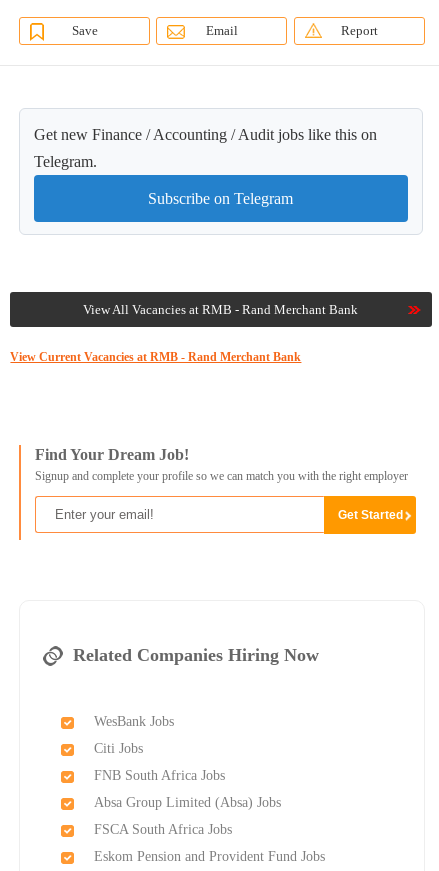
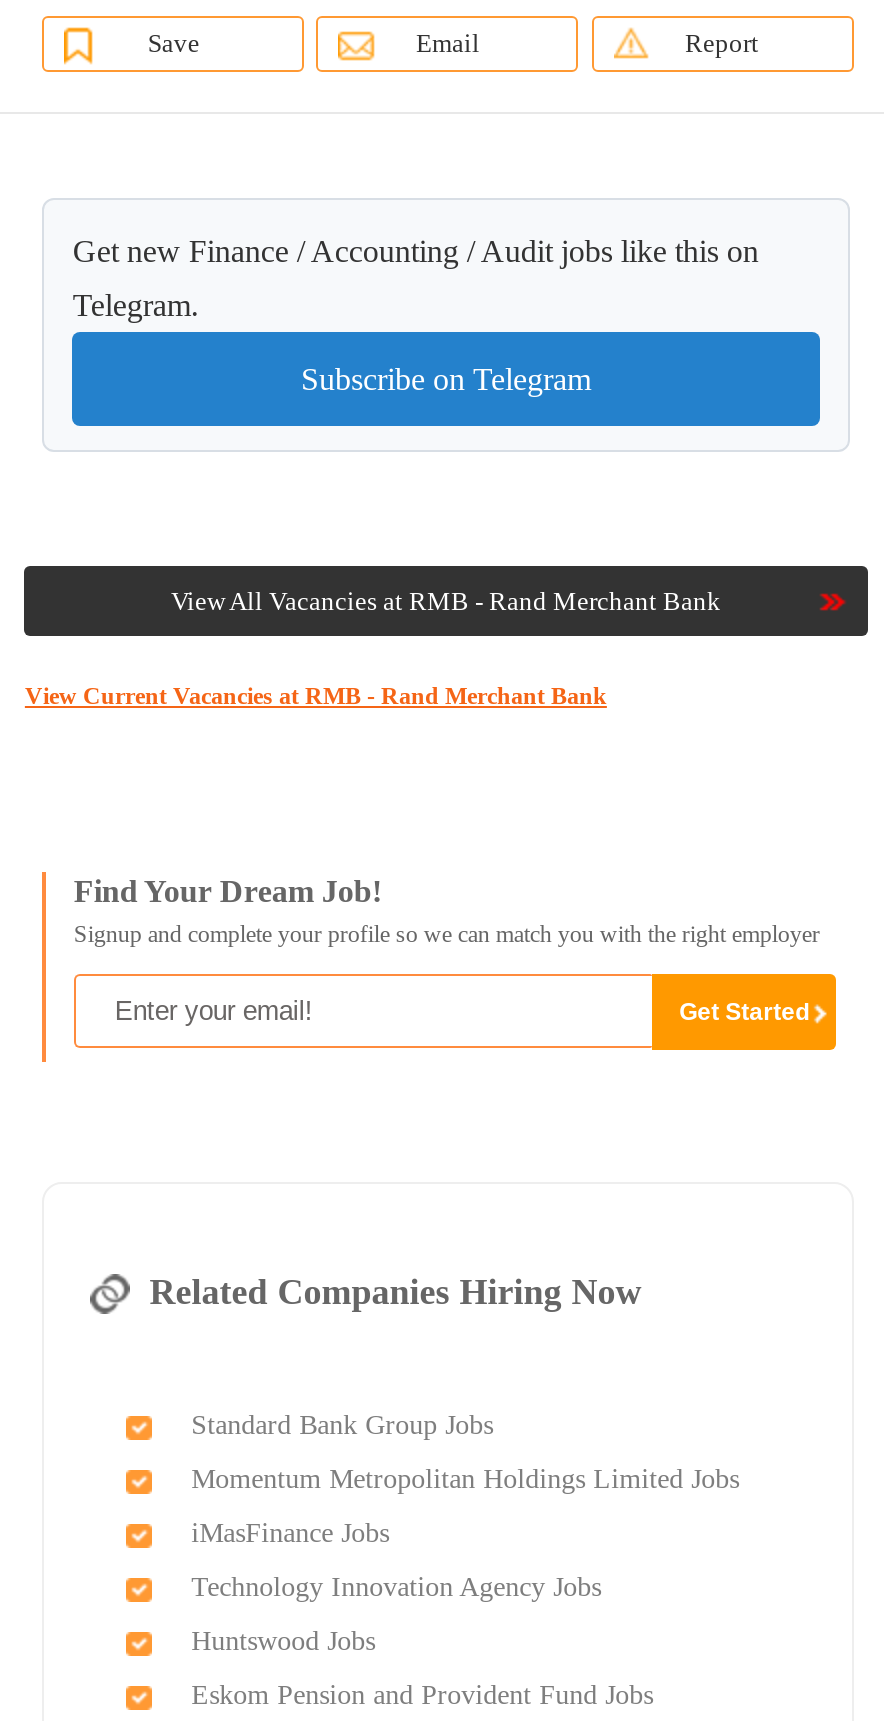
[94,714,174,729] WesBank Jobs -> [191,1411,493,1441] Standard Bank Group Jobs
[94,741,143,756] Citi Jobs -> [191,1465,739,1495] Momentum Metropolitan Holdings Limited Jobs
[94,768,225,783] FNB South Africa Jobs -> [191,1519,389,1549] iMasFinance Jobs
[94,795,281,810] Absa Group Limited (Absa) Jobs -> [191,1573,601,1603] Technology Innovation Agency Jobs
[94,822,232,837] FSCA South Africa Jobs -> [191,1627,375,1657] Huntswood Jobs

